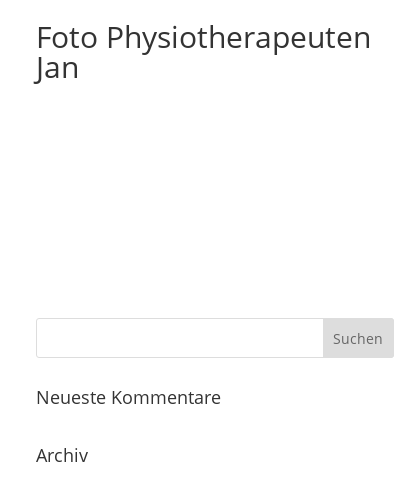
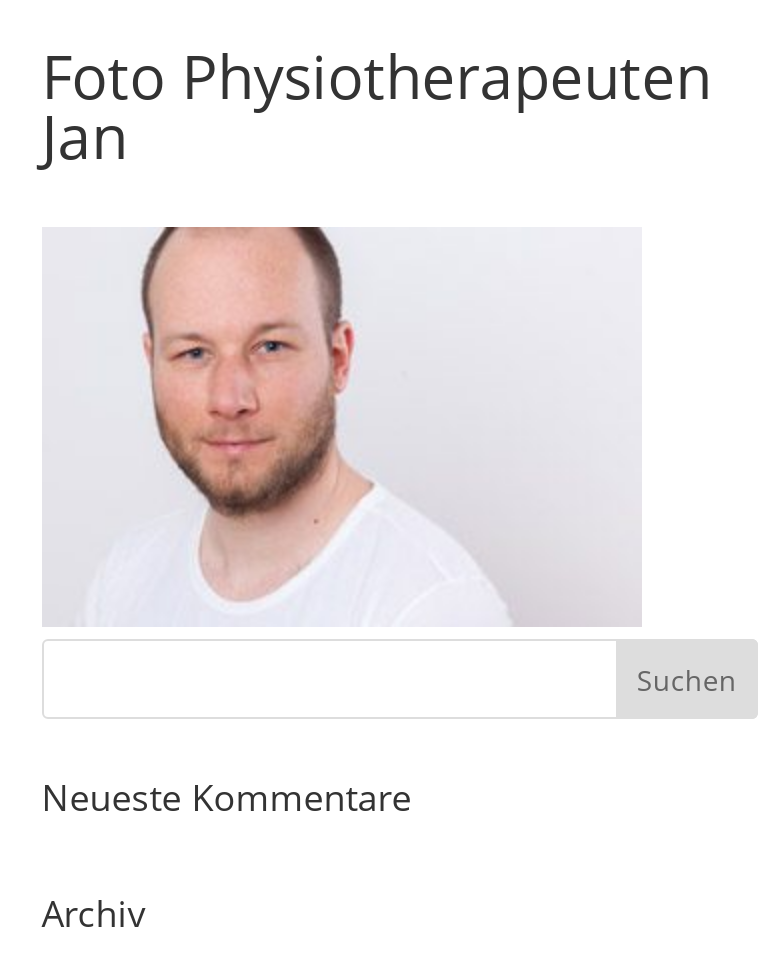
none -> [42,225,642,627] [image]

